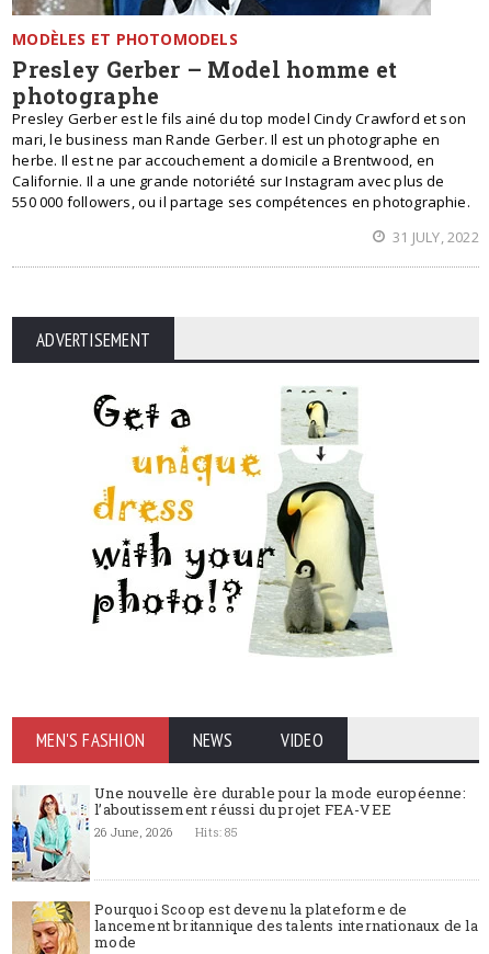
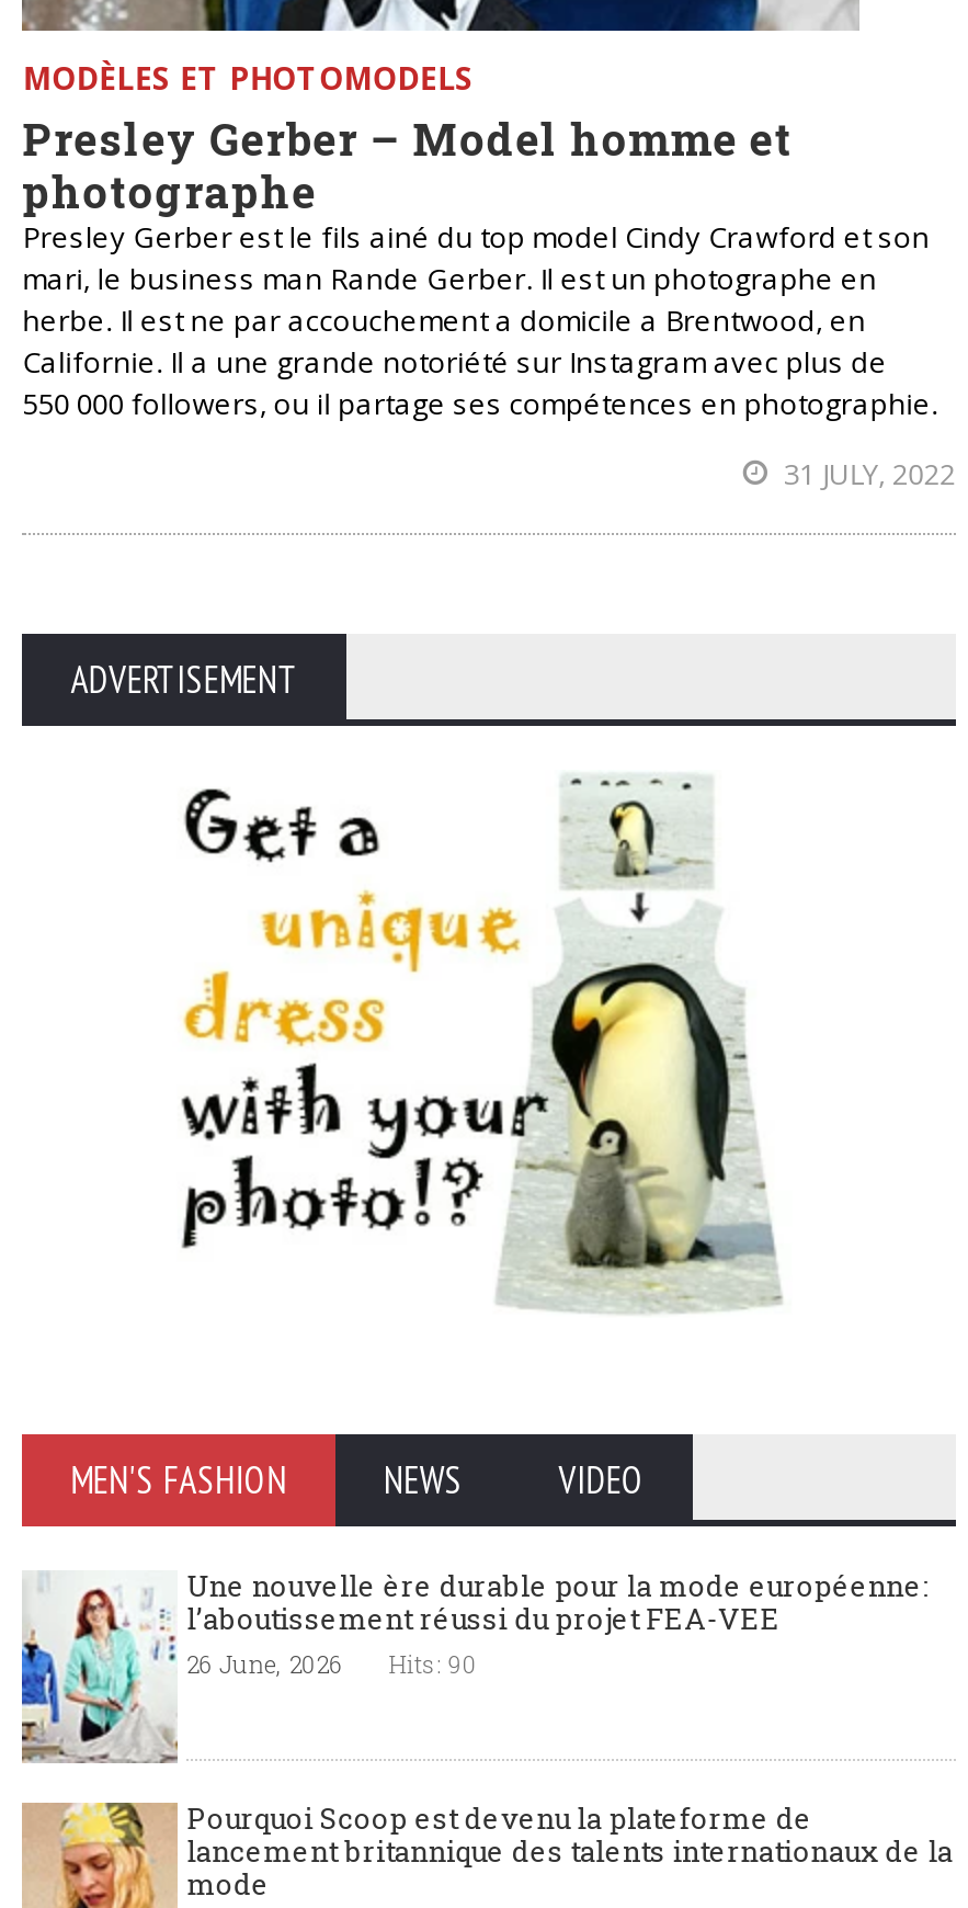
[95,824,237,840] 26 June, 2026 Hits: 85 -> [187,1647,478,1680] 26 June, 2026 Hits: 90

